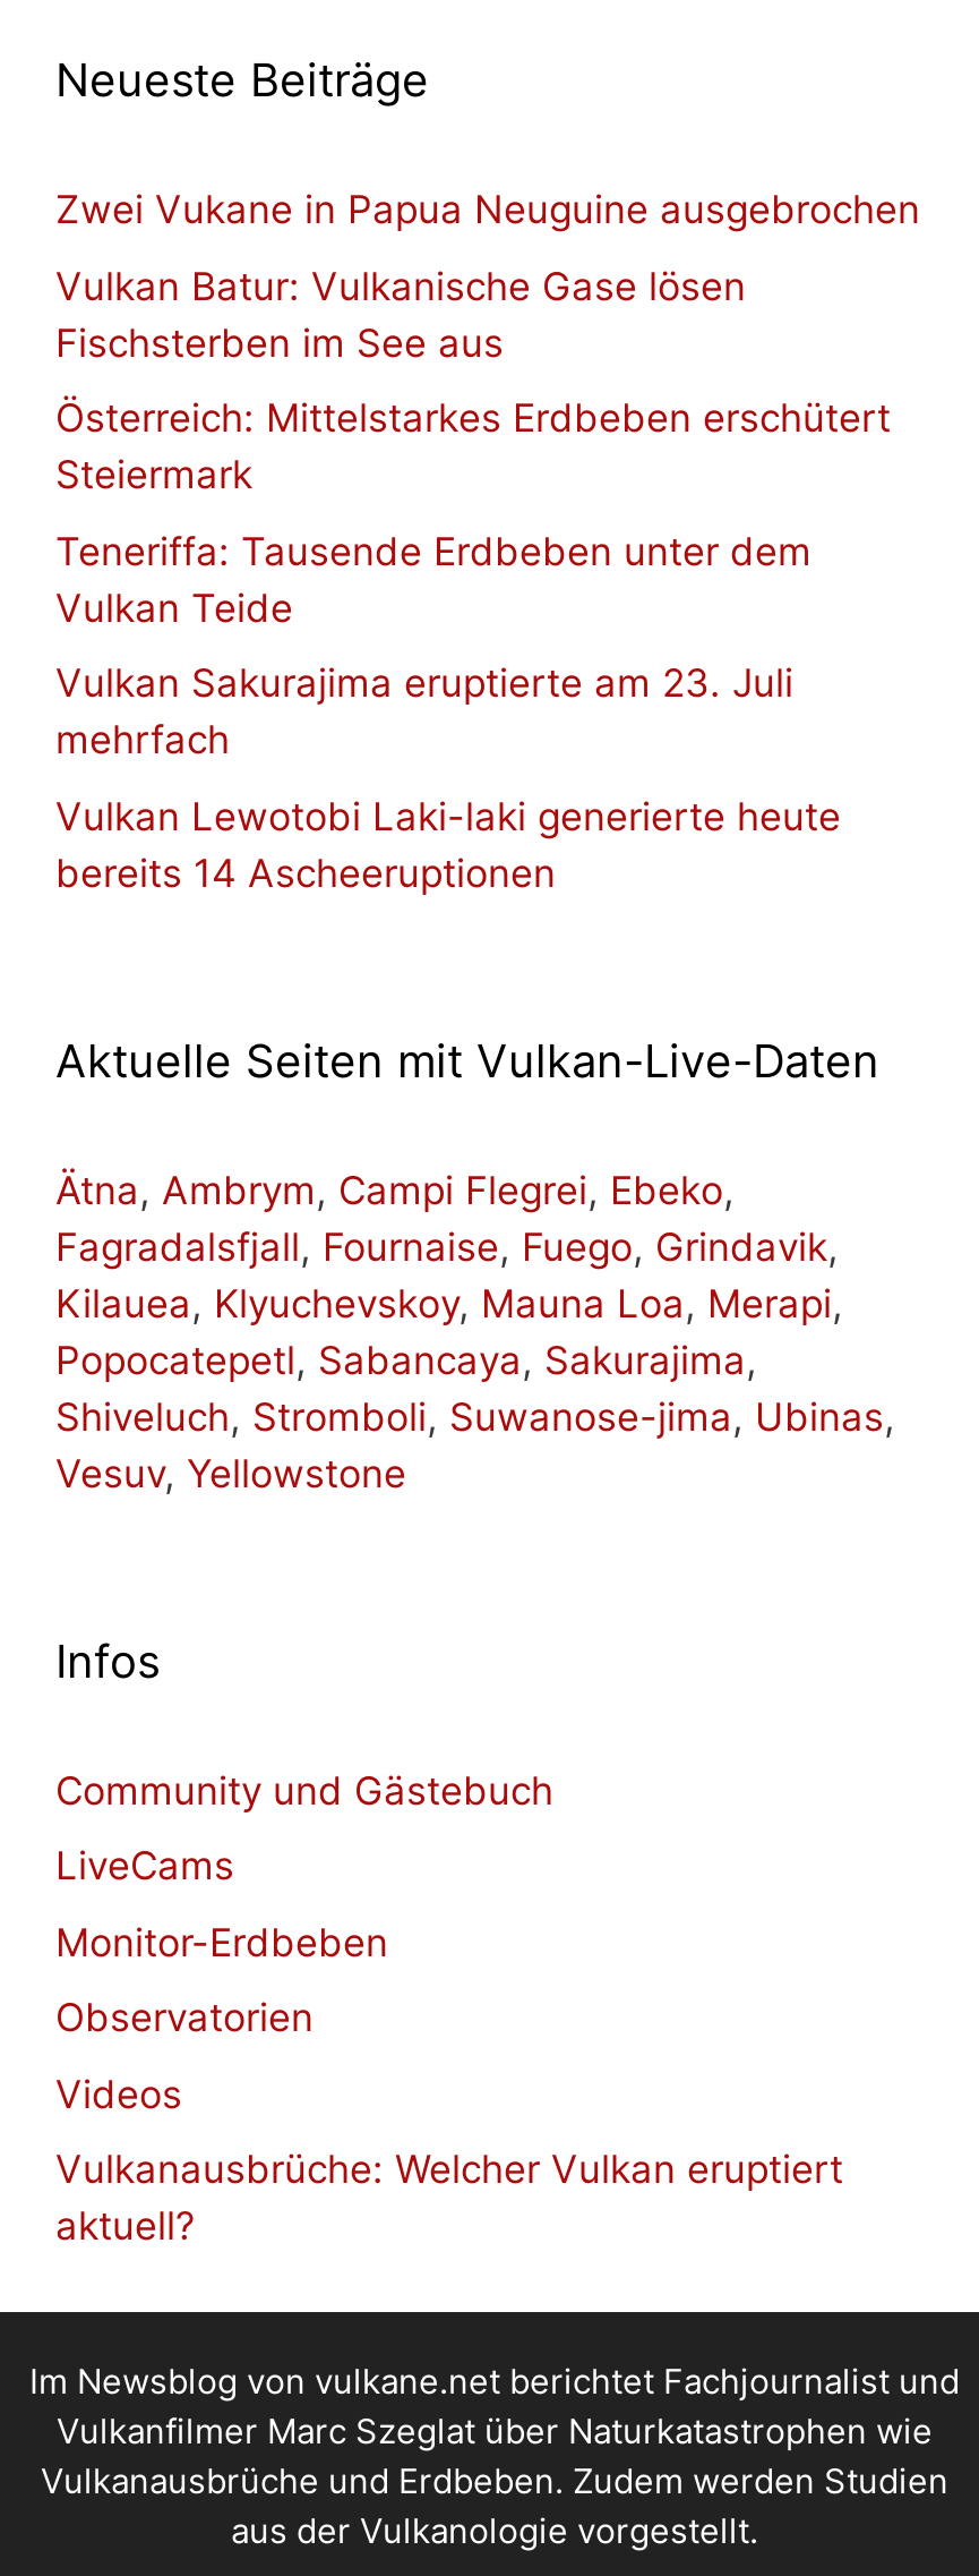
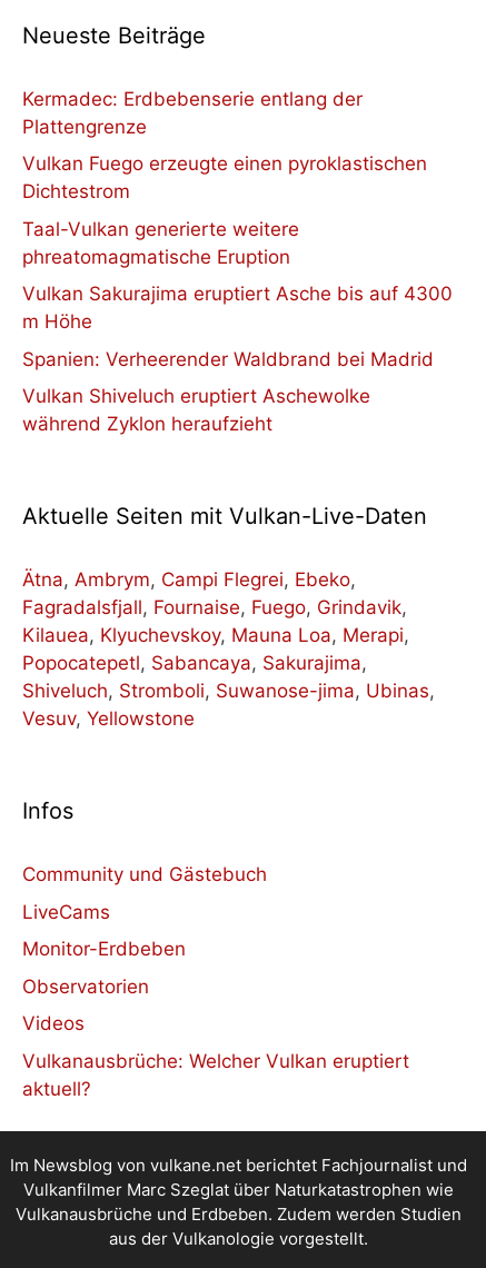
[55,187,920,232] Zwei Vukane in Papua Neuguine ausgebrochen -> [22,87,363,137] Kermadec: Erdbebenserie entlang der | Plattengrenze
[55,263,746,365] Vulkan Batur: Vulkanische Gase lösen | Fischsterben im See aus -> [22,152,427,202] Vulkan Fuego erzeugte einen pyroklastischen | Dichtestrom
[55,395,891,497] Österreich: Mittelstarkes Erdbeben erschütert | Steiermark -> [22,217,299,268] Taal-Vulkan generierte weitere | phreatomagmatische Eruption
[55,528,811,630] Teneriffa: Tausende Erdbeben unter dem | Vulkan Teide -> [22,283,453,333] Vulkan Sakurajima eruptiert Asche bis auf 4300 | m Höhe
[55,660,793,762] Vulkan Sakurajima eruptierte am 23. Juli | mehrfach -> [22,348,434,370] Spanien: Verheerender Waldbrand bei Madrid
[55,793,841,895] Vulkan Lewotobi Laki-laki generierte heute | bereits 14 Ascheeruptionen -> [22,385,370,435] Vulkan Shiveluch eruptiert Aschewolke | während Zyklon heraufzieht

